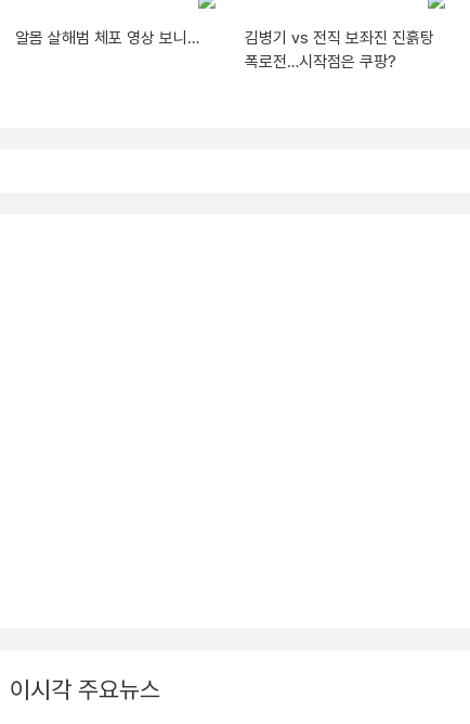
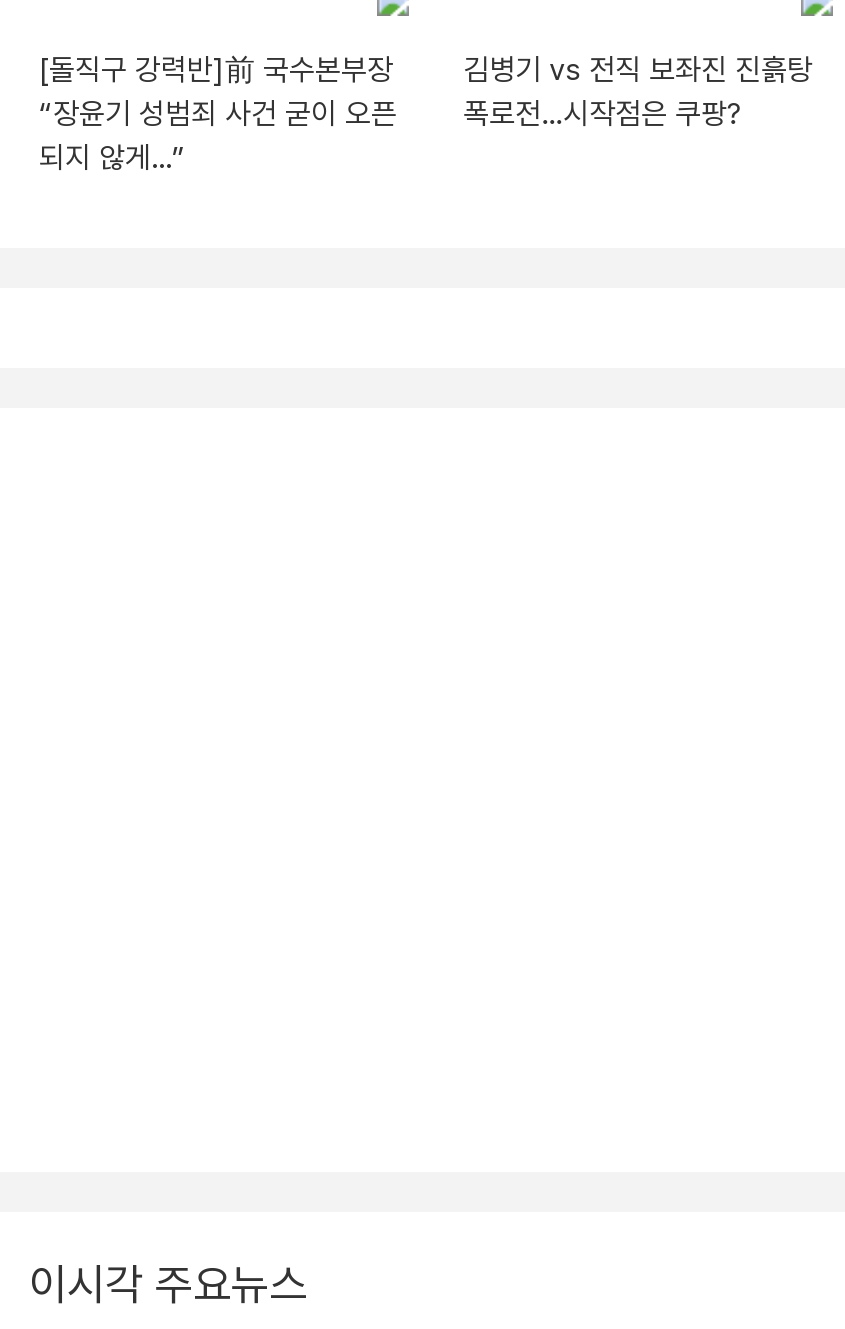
[15,28,199,47] 알몸 살해범 체포 영상 보니… -> [39,51,397,175] [돌직구 강력반]前 국수본부장 | “장윤기 성범죄 사건 굳이 오픈 | 되지 않게…”

